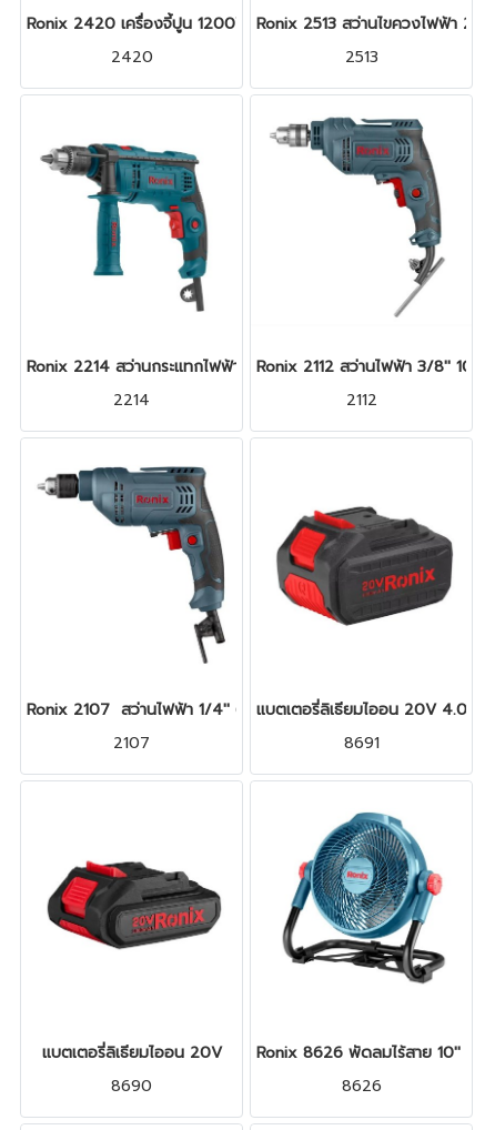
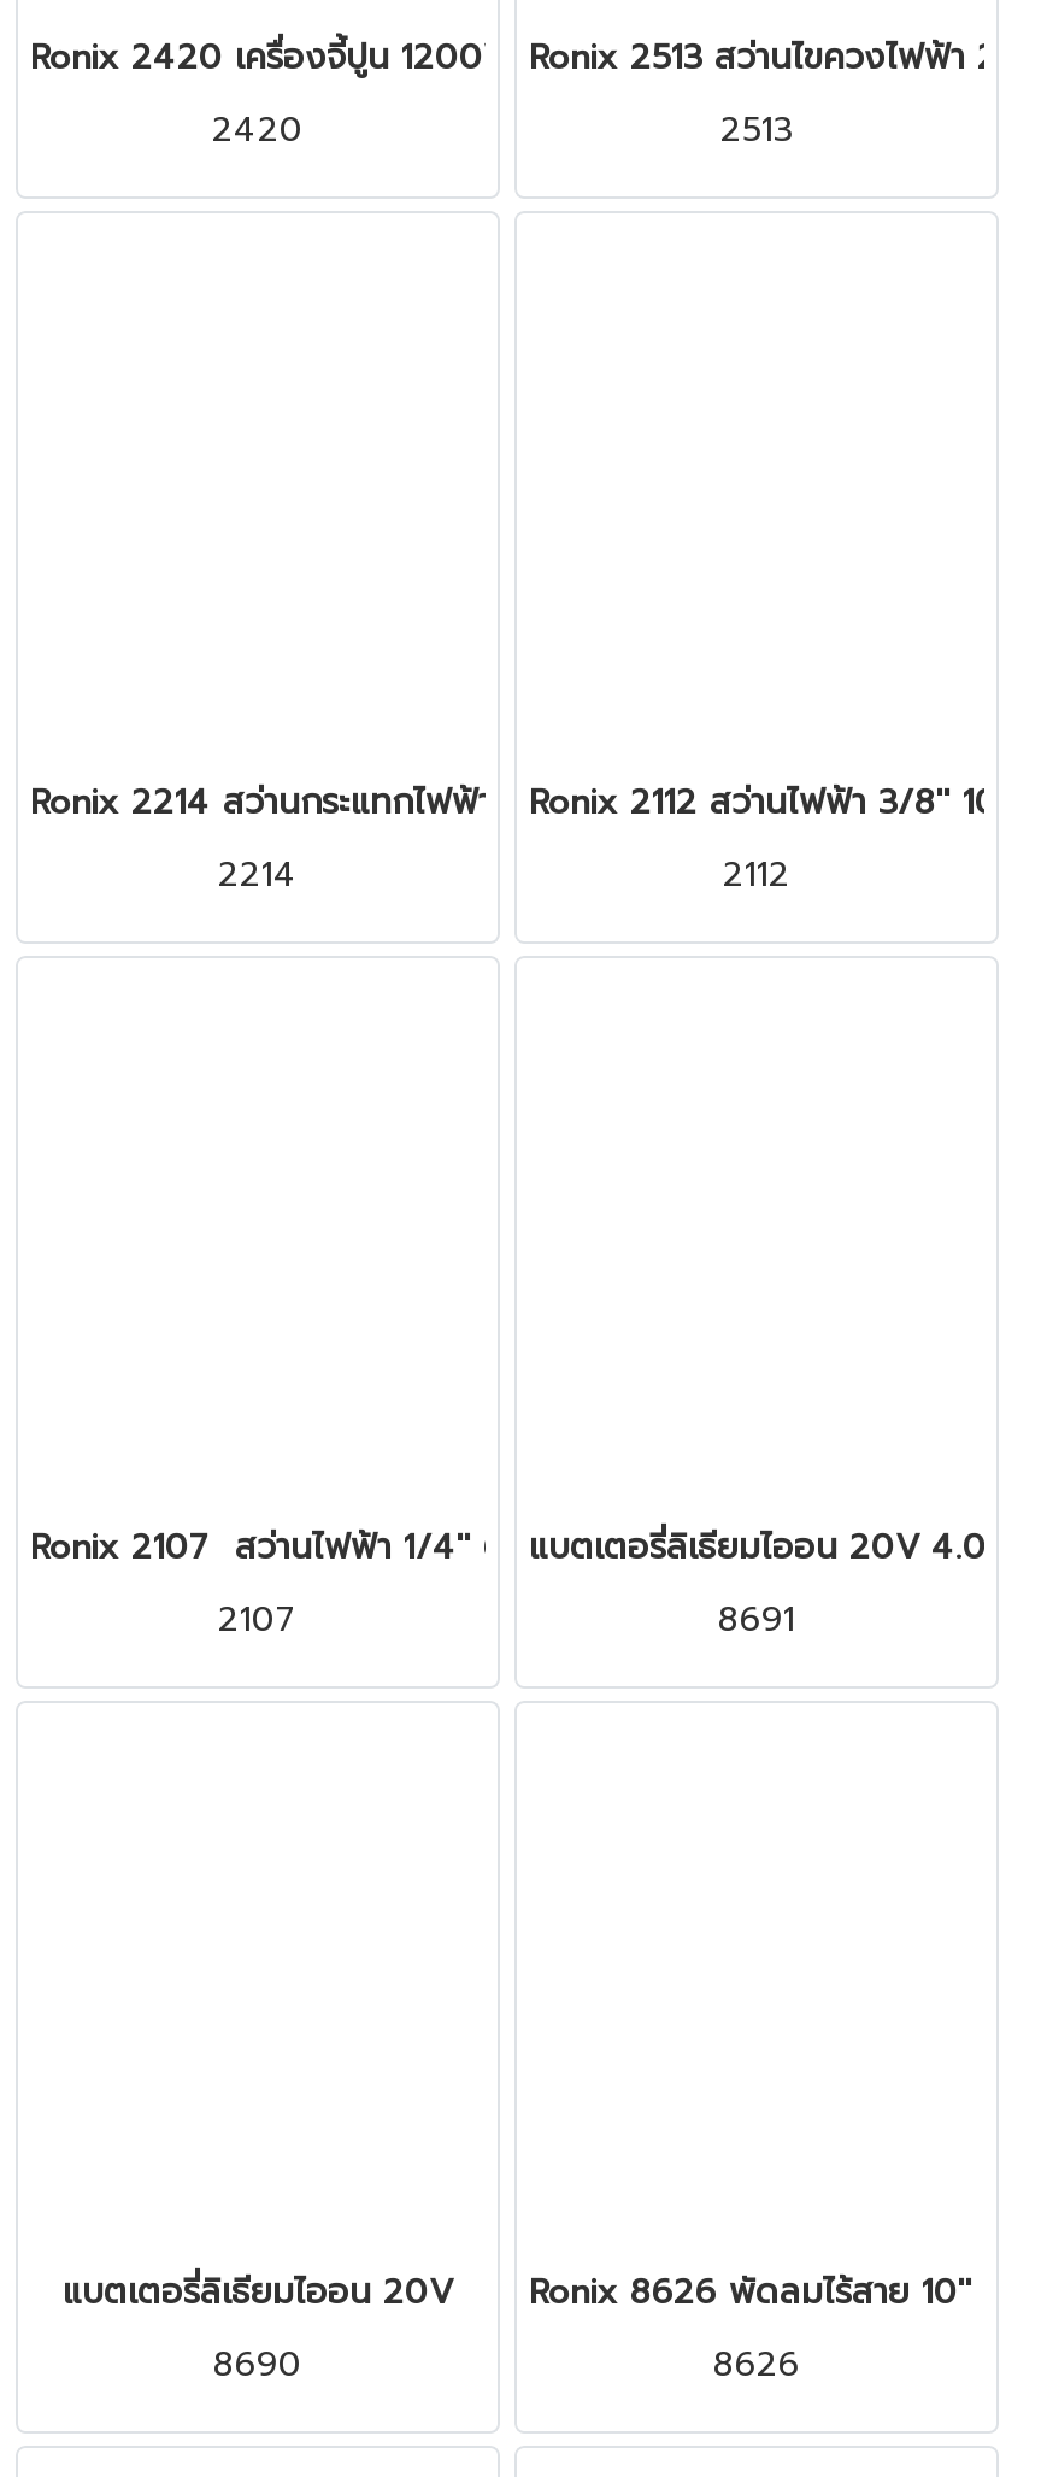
[270,117,445,317] [image] -> none
[40,142,209,313] [image] -> none
[37,465,226,665] [image] -> none
[275,505,454,627] [image] -> none
[282,811,446,985] [image] -> none
[47,860,222,950] [image] -> none

